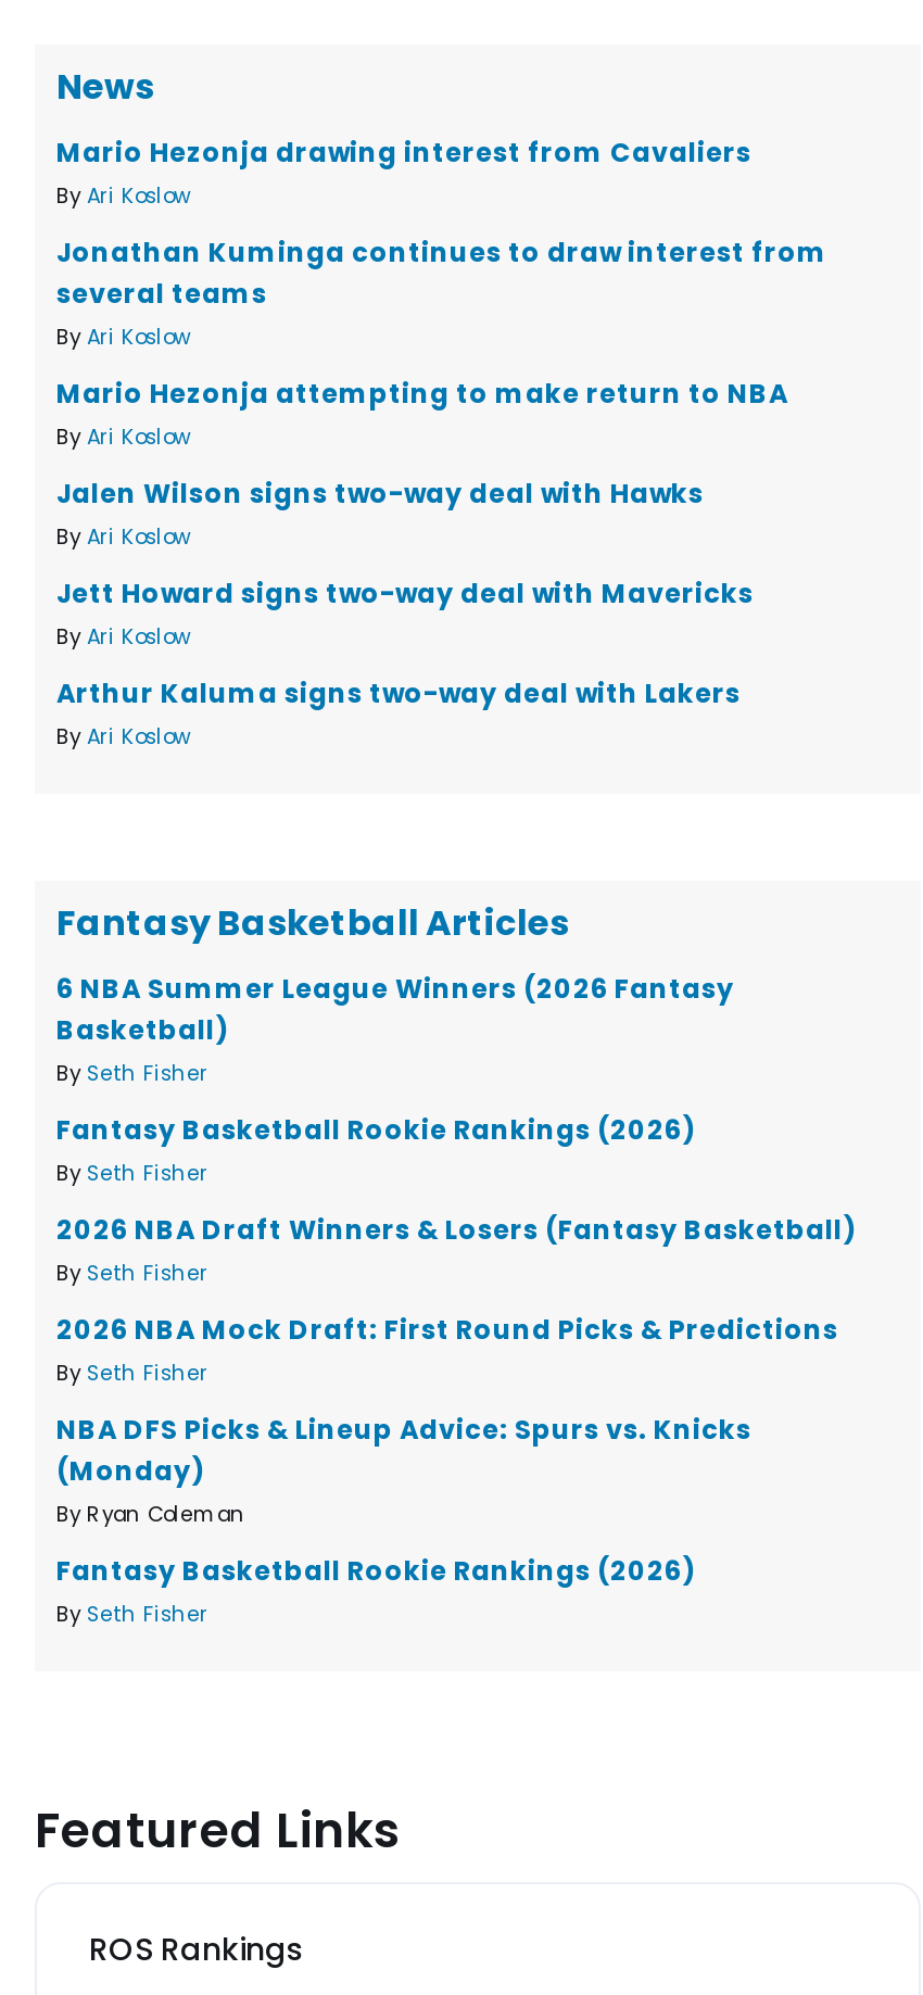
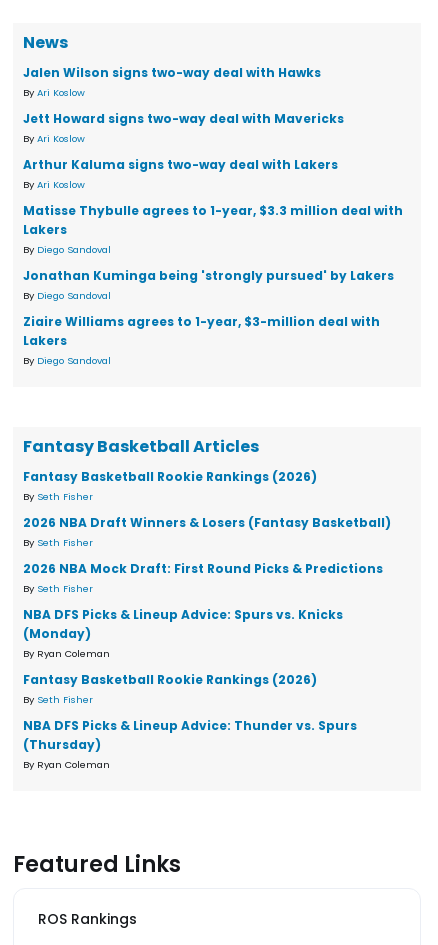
[56,134,827,452] Mario Hezonja drawing interest from Cavaliers | By Ari Koslow | Jonathan Kuminga continues to draw interest from | several teams | By Ari Koslow | Mario Hezonja attempting to make return to NBA | By Ari Koslow -> none
moved [56,475,754,751] -> [23,64,344,191]: Jalen Wilson signs two-way deal with Hawks | By Ari Koslow | Jett Howard signs two-way deal with Mavericks | By Ari Koslow | Arthur Kaluma signs two-way deal with Lakers | By Ari Koslow
none -> [23,202,403,367] Matisse Thybulle agrees to 1-year, $3.3 million deal with | Lakers | By Diego Sandoval | Jonathan Kuminga being 'strongly pursued' by Lakers | By Diego Sandoval | Ziaire Williams agrees to 1-year, $3-million deal with | Lakers | By Diego Sandoval
[56,971,734,1088] 6 NBA Summer League Winners (2026 Fantasy | Basketball) | By Seth Fisher -> none
moved [56,1112,856,1629] -> [23,468,391,706]: Fantasy Basketball Rookie Rankings (2026) | By Seth Fisher | 2026 NBA Draft Winners & Losers (Fantasy Basketball) | ... | Fantasy Basketball Rookie Rankings (2026) | By Seth Fisher
none -> [23,717,357,771] NBA DFS Picks & Lineup Advice: Thunder vs. Spurs | (Thursday) | By Ryan Coleman

